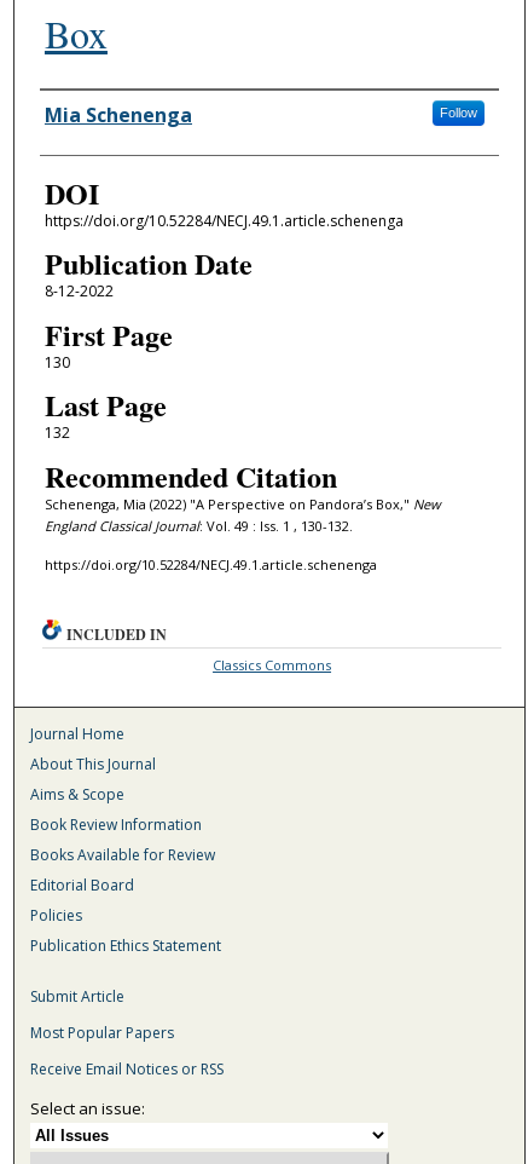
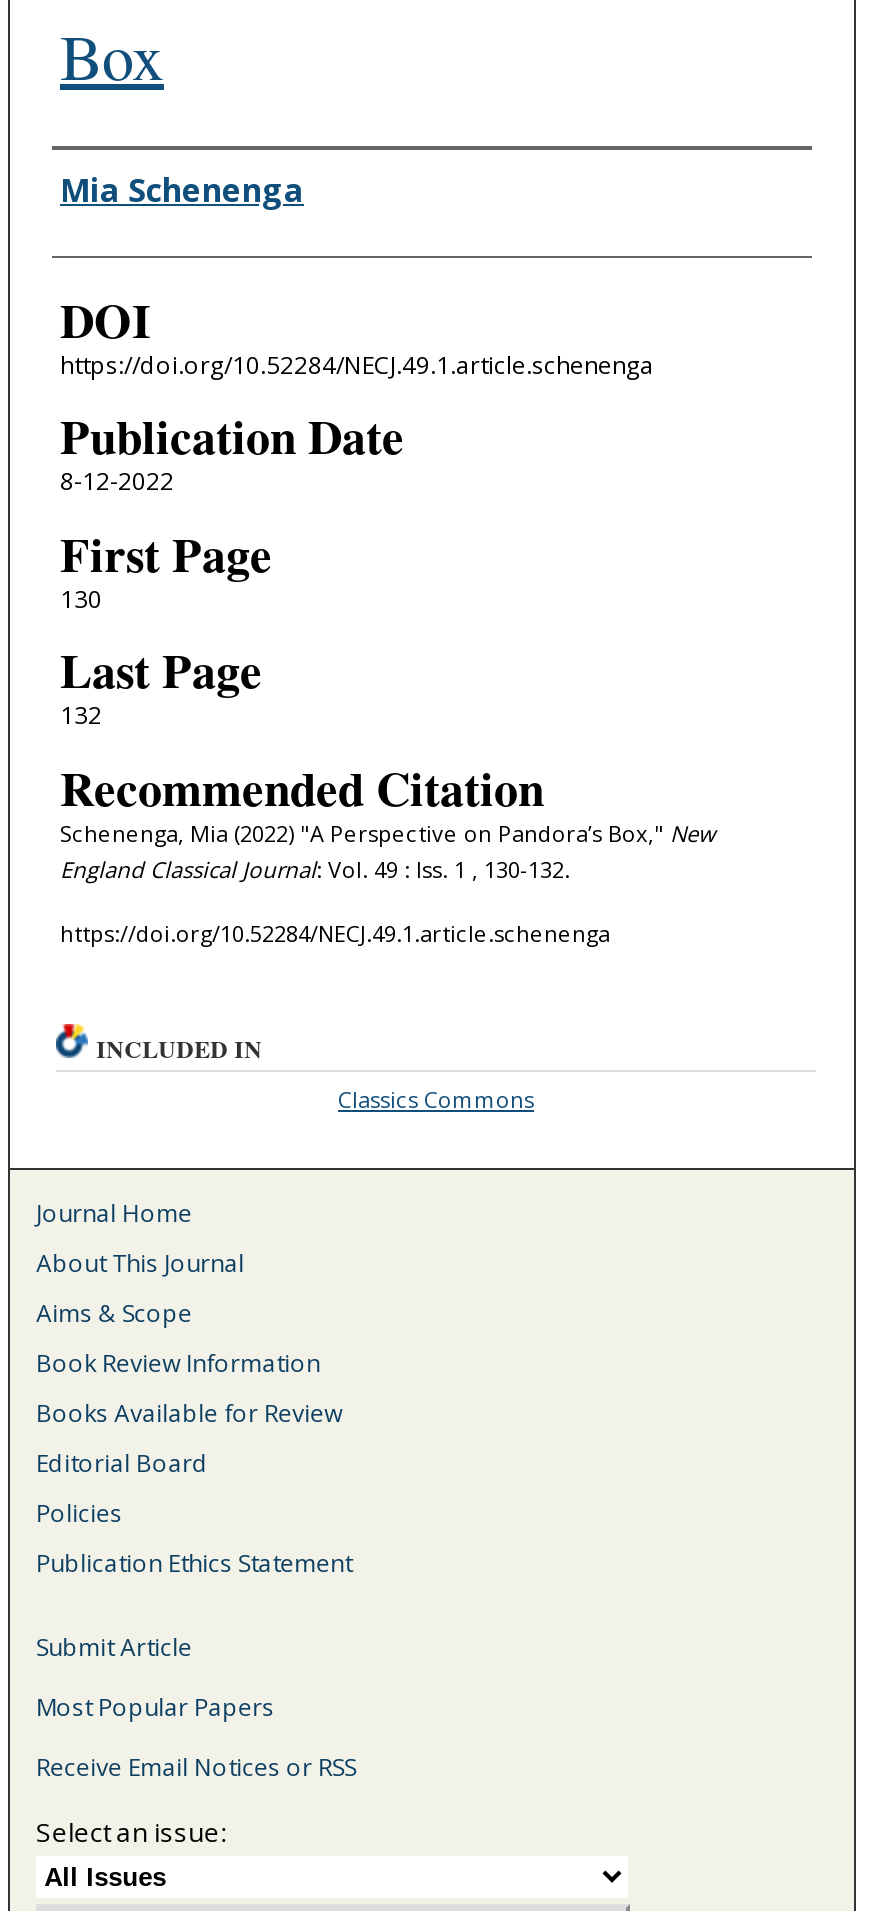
[440,105,477,120] Follow -> none

